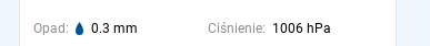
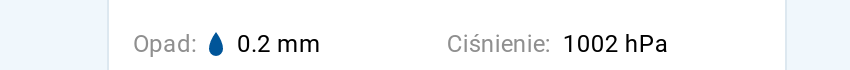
[33,21,138,36] Opad: 0.3 mm -> [133,30,321,58] Opad: 0.2 mm
[208,21,331,36] Ciśnienie: 1006 hPa -> [447,30,669,58] Ciśnienie: 1002 hPa

